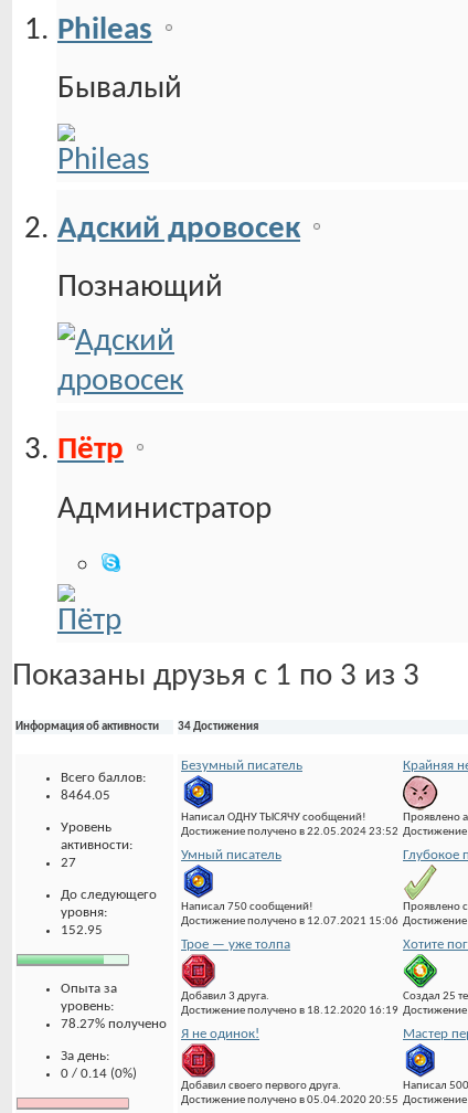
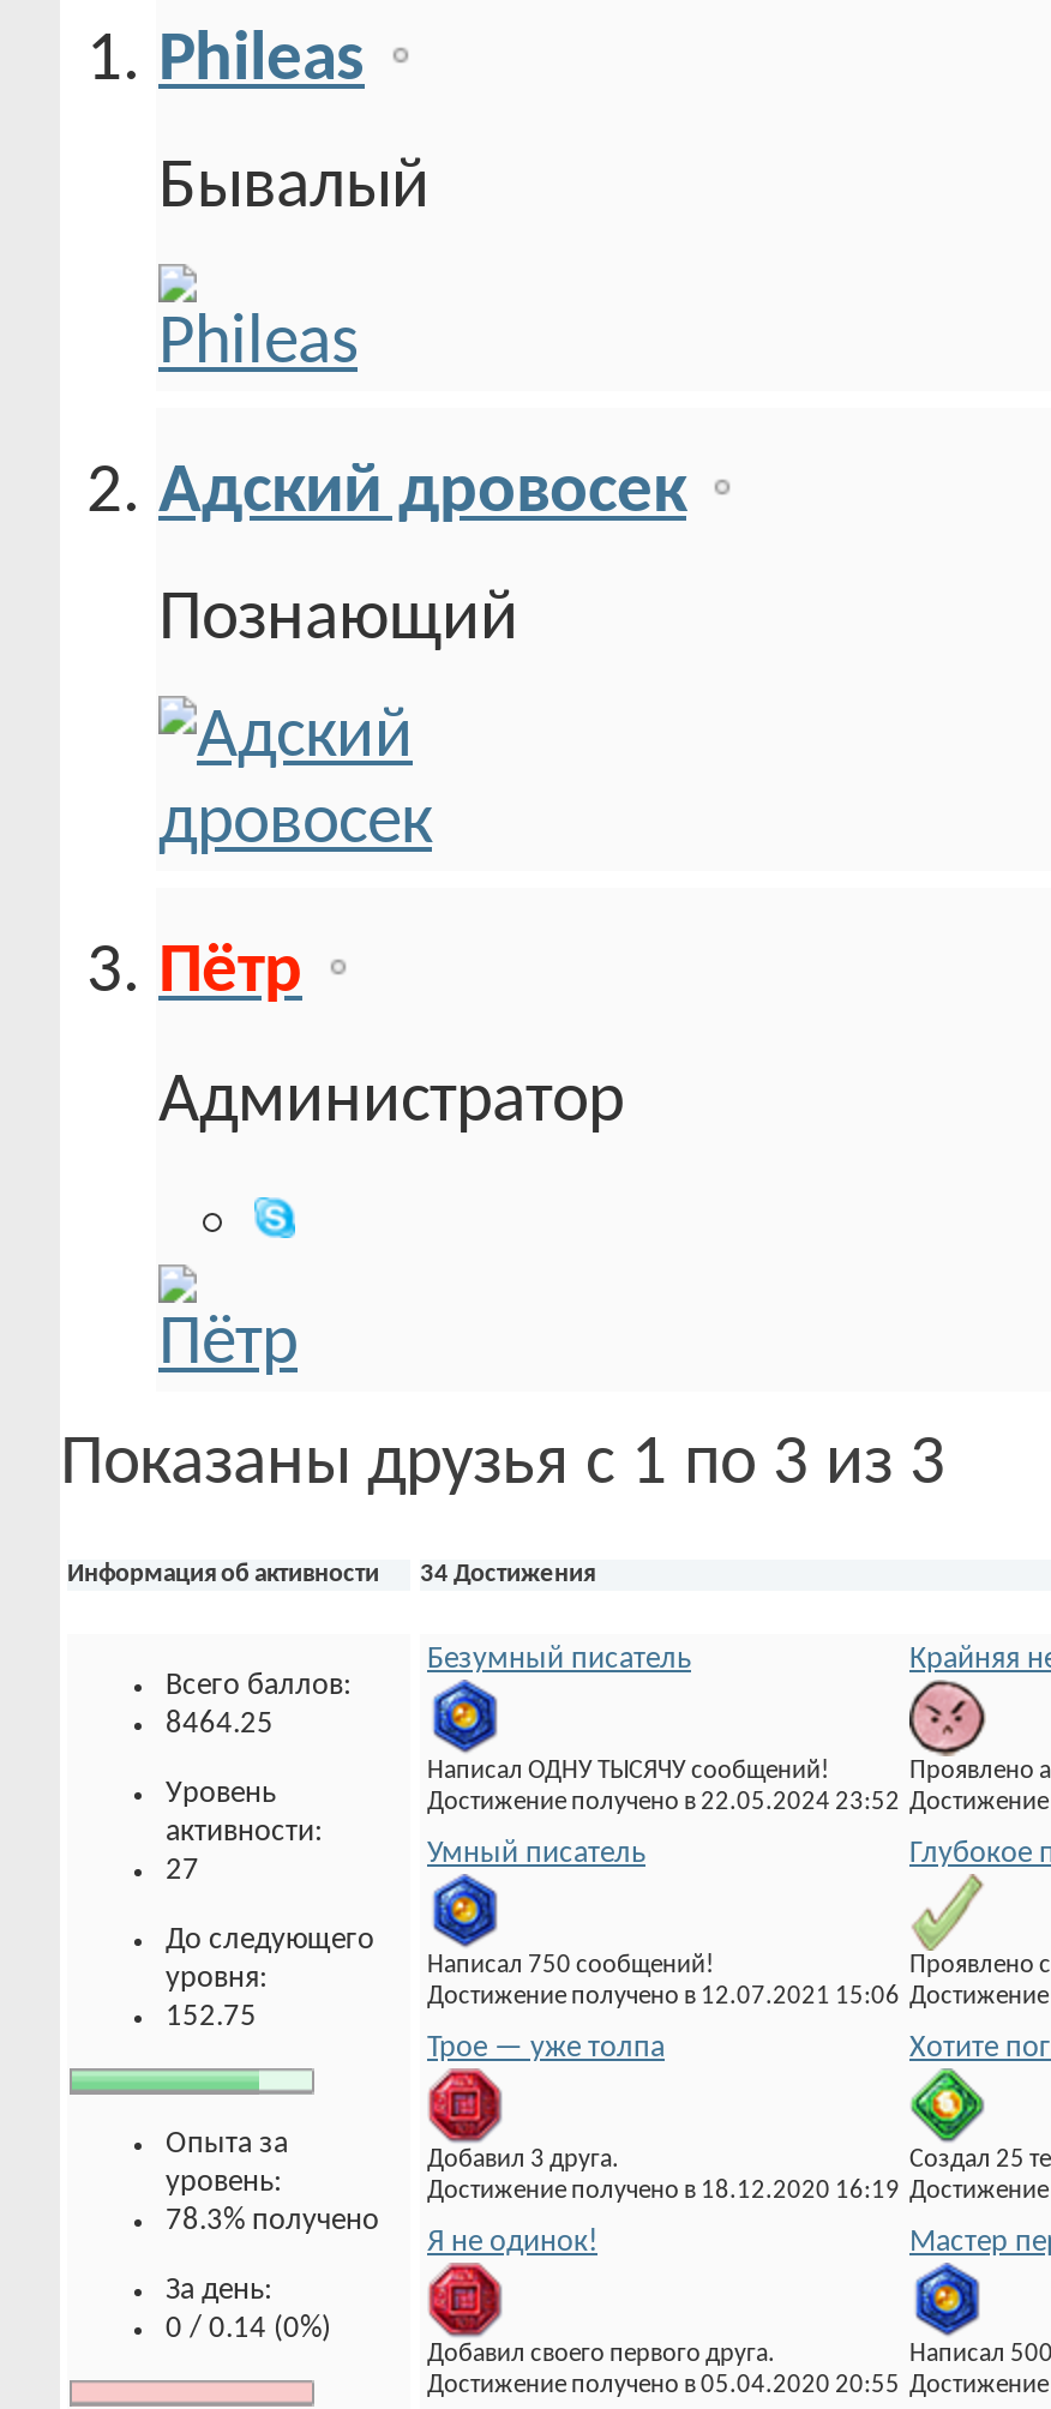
[61,788,110,802] 8464.05 -> [166,1707,274,1739] 8464.25
[61,923,103,937] 152.95 -> [166,2000,257,2031] 152.75
[61,1016,167,1031] 78.27% получено -> [166,2204,379,2235] 78.3% получено

